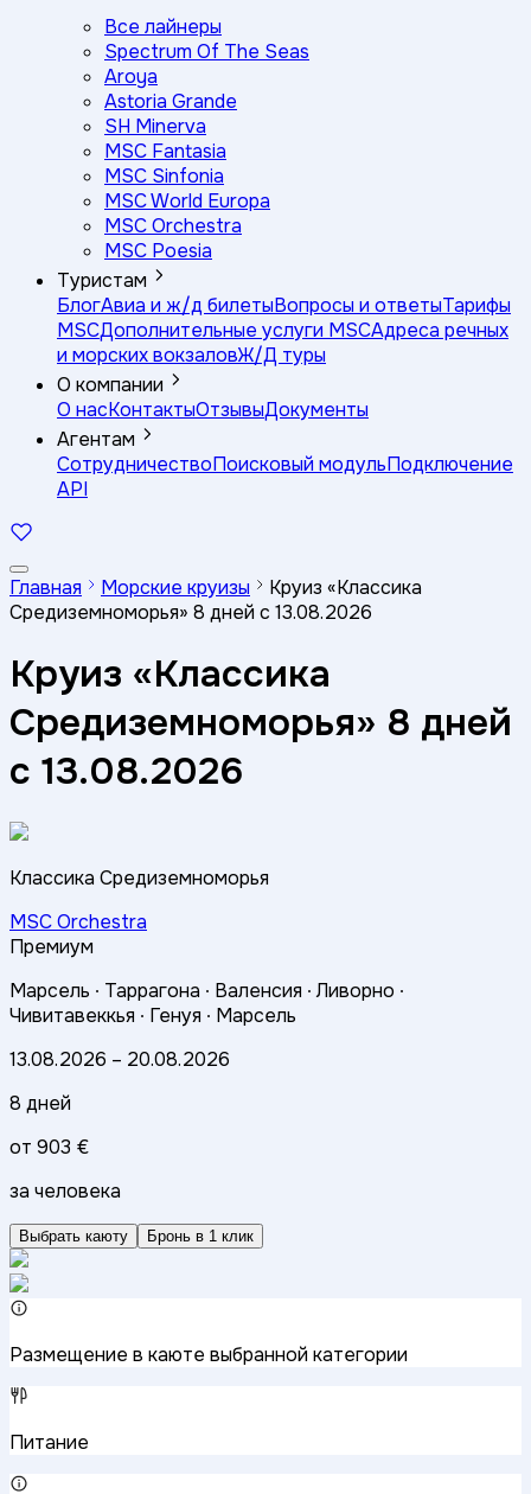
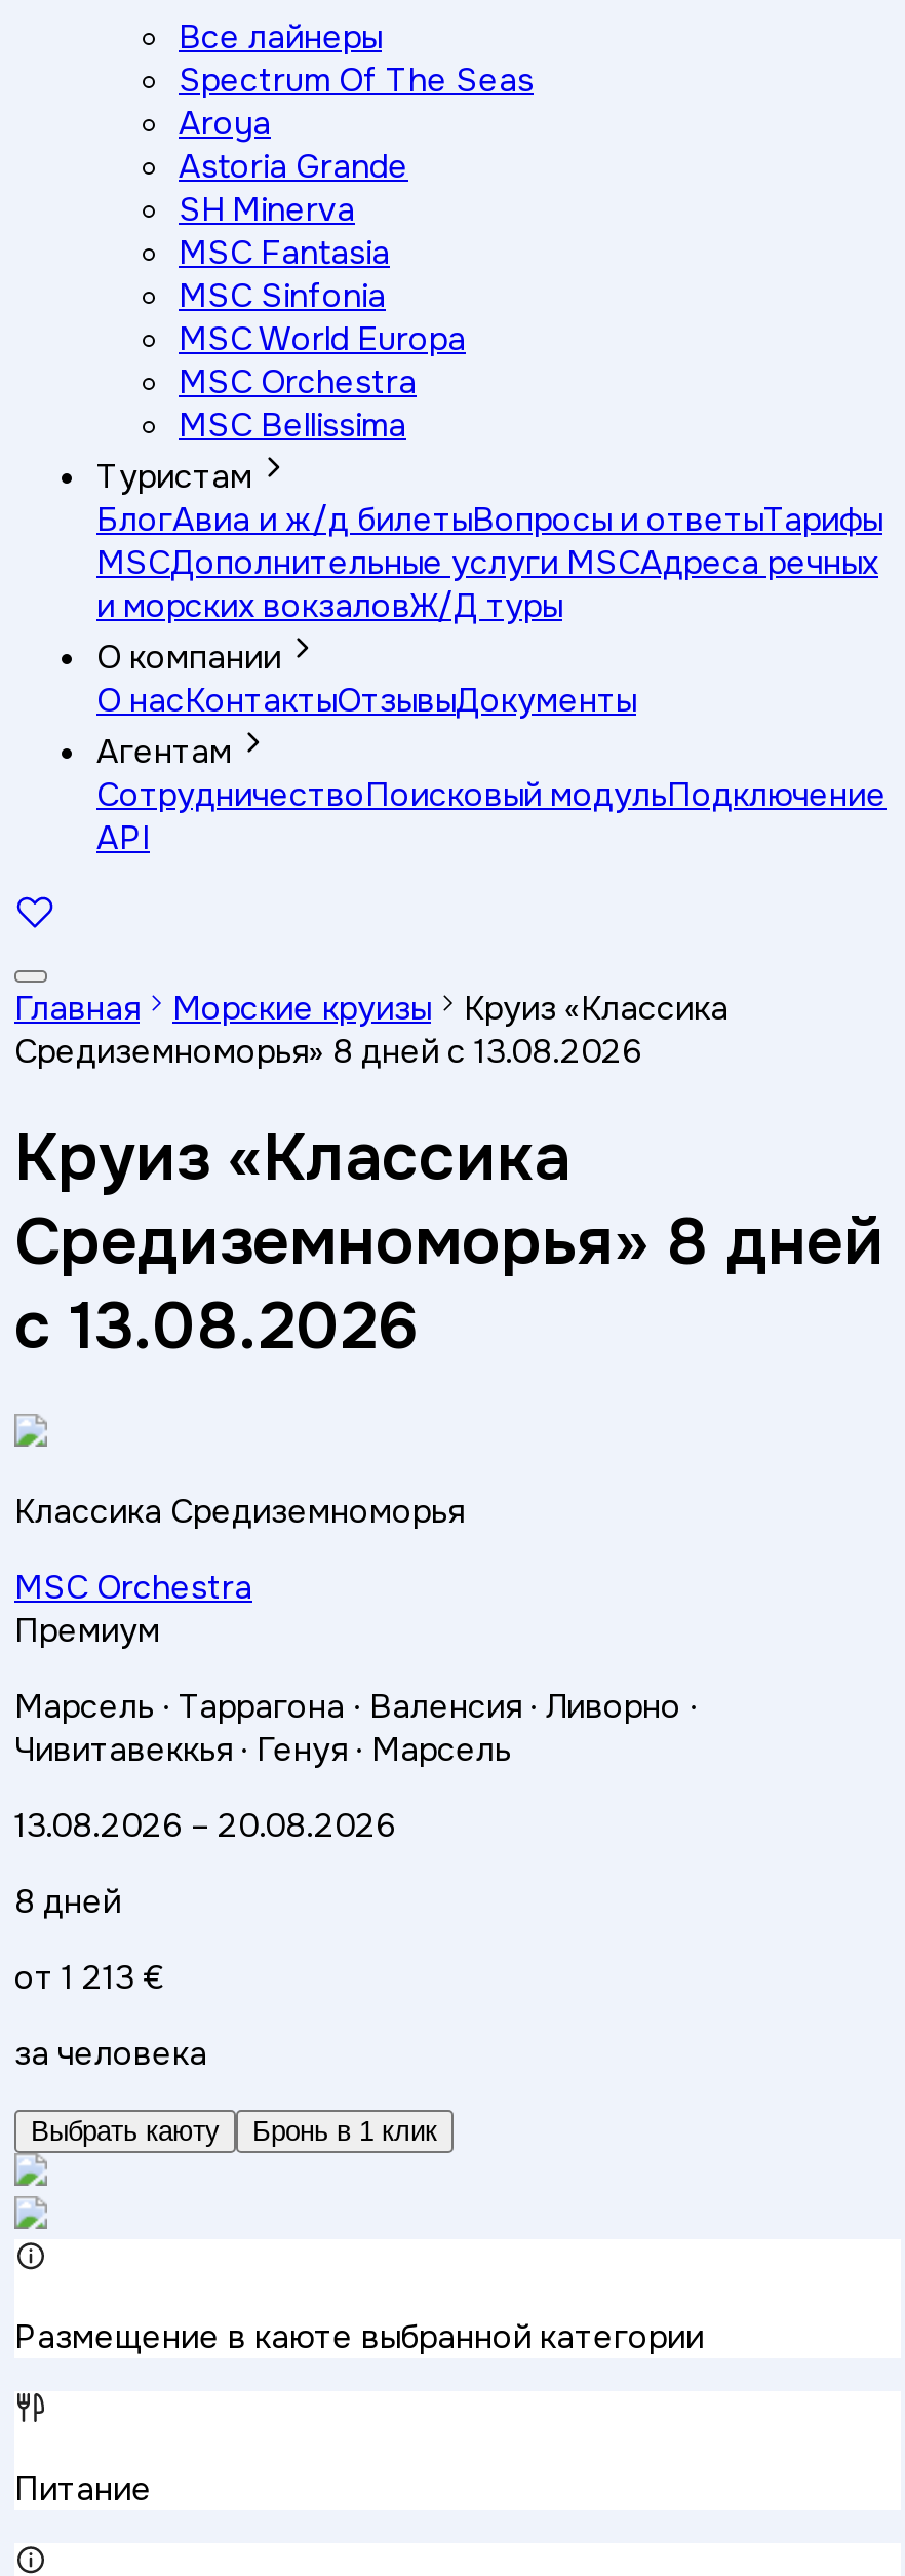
[104,238,212,263] MSC Poesia -> [179,403,406,446] MSC Bellissima
[9,1134,89,1159] от 903 € -> [14,1955,164,1998] от 1 213 €

